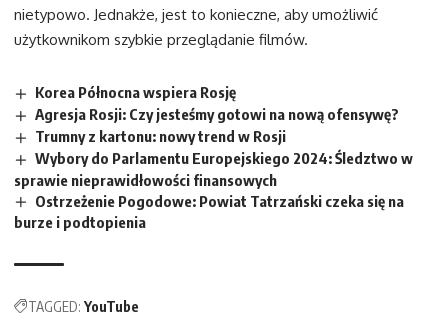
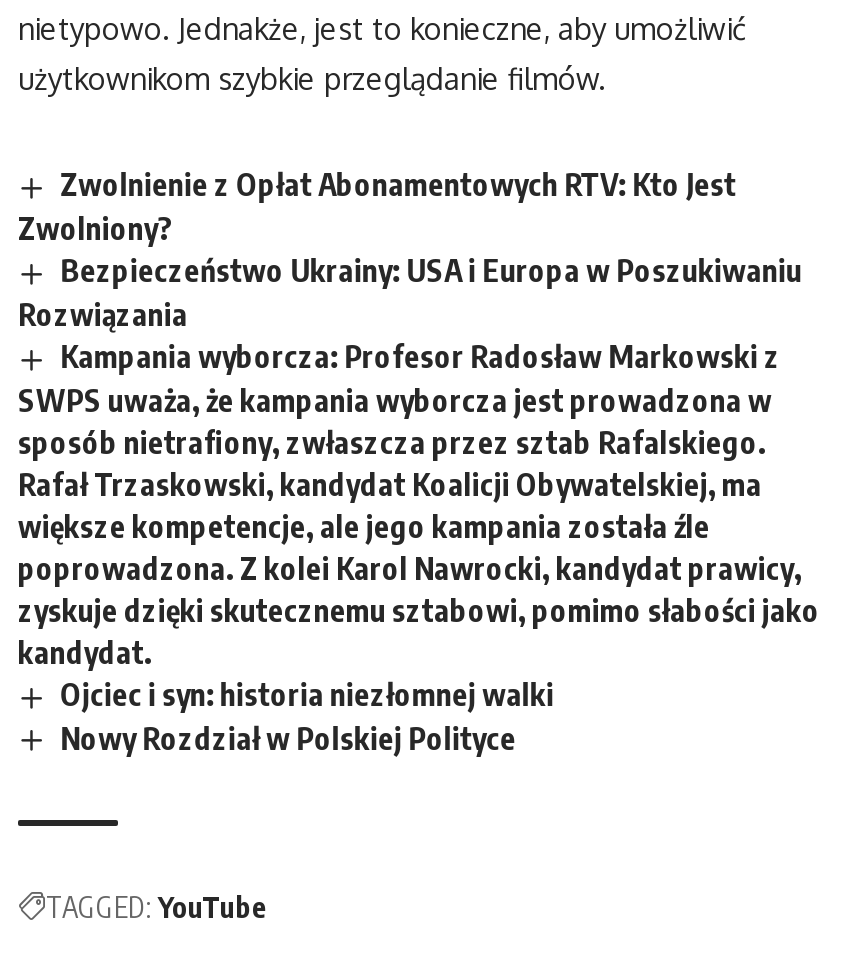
[14,83,413,231] Korea Północna wspiera Rosję | Agresja Rosji: Czy jesteśmy gotowi na nową ofensywę? | Trumny z kartonu: nowy trend w Rosji | Wybory do Parlamentu Europejskiego 2024: Śledztwo w | sprawie nieprawidłowości finansowych | Ostrzeżenie Pogodowe: Powiat Tatrzański czeka się na | burze i podtopienia -> [18,166,820,755] Zwolnienie z Opłat Abonamentowych RTV: Kto Jest | Zwolniony? | Bezpieczeństwo Ukrainy: USA i Europa w Poszukiwaniu | Rozwiązania | Kampania wyborcza: Profesor Radosław Markowski z | SWPS uważa, że kampania wyborcza jest prowadzona w | sposób nietrafiony, zwłaszcza przez sztab Rafalskiego. | Rafał Trzaskowski, kandydat Koalicji Obywatelskiej, ma | większe kompetencje, ale jego kampania została źle | poprowadzona. Z kolei Karol Nawrocki, kandydat prawicy, | zyskuje dzięki skutecznemu sztabowi, pomimo słabości jako | kandydat. | Ojciec i syn: historia niezłomnej walki | Nowy Rozdział w Polskiej Polityce

